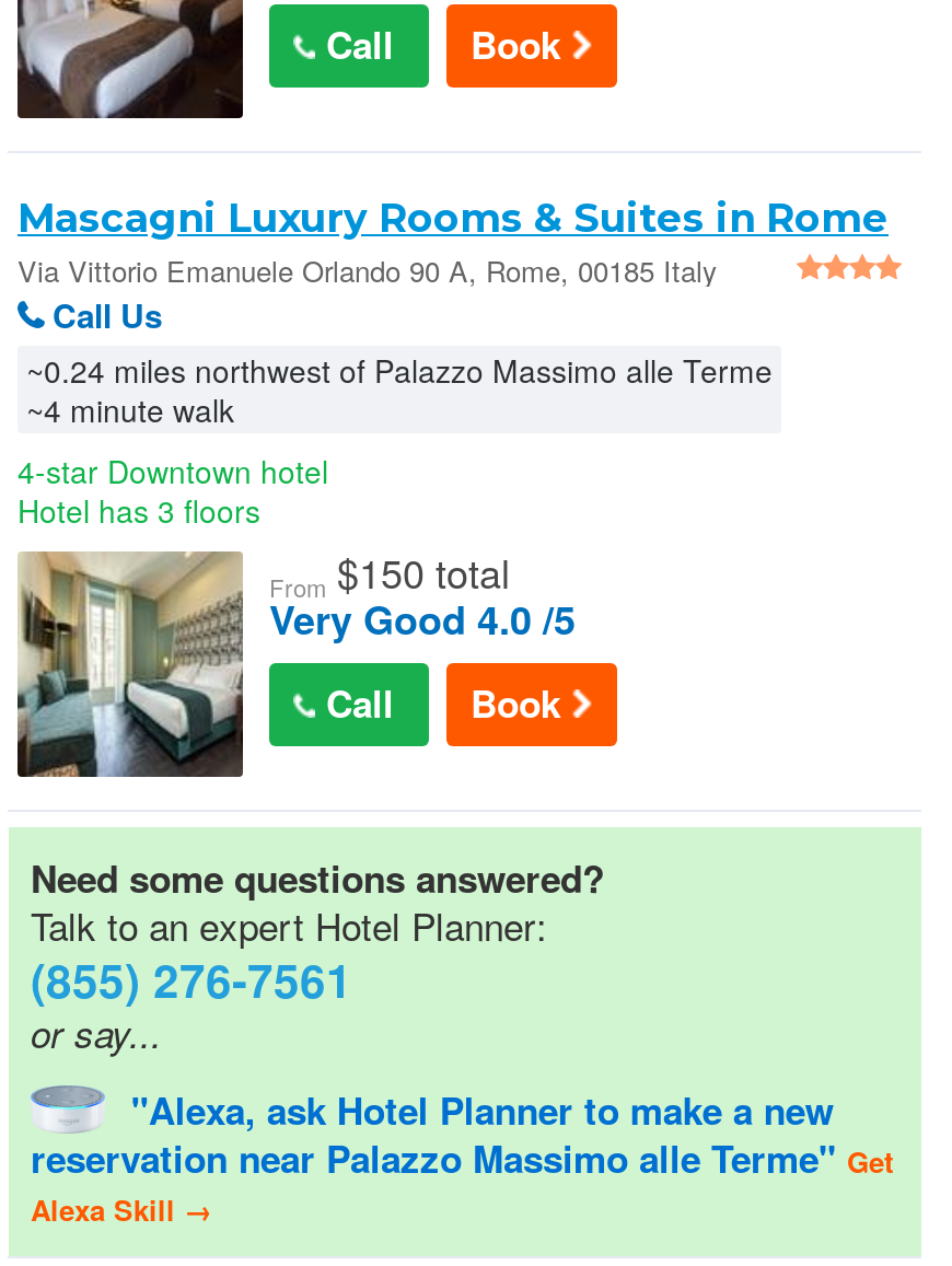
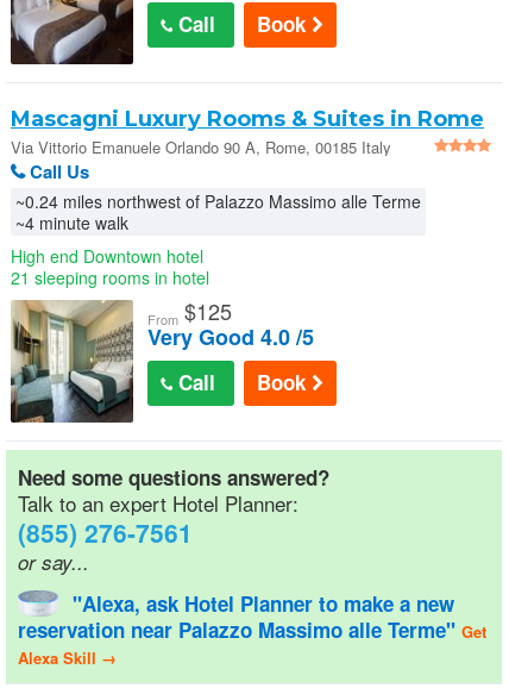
[18,449,510,605] 4-star Downtown hotel | Hotel has 3 floors | From $150 total -> [11,244,232,329] High end Downtown hotel | 21 sleeping rooms in hotel | From $125

